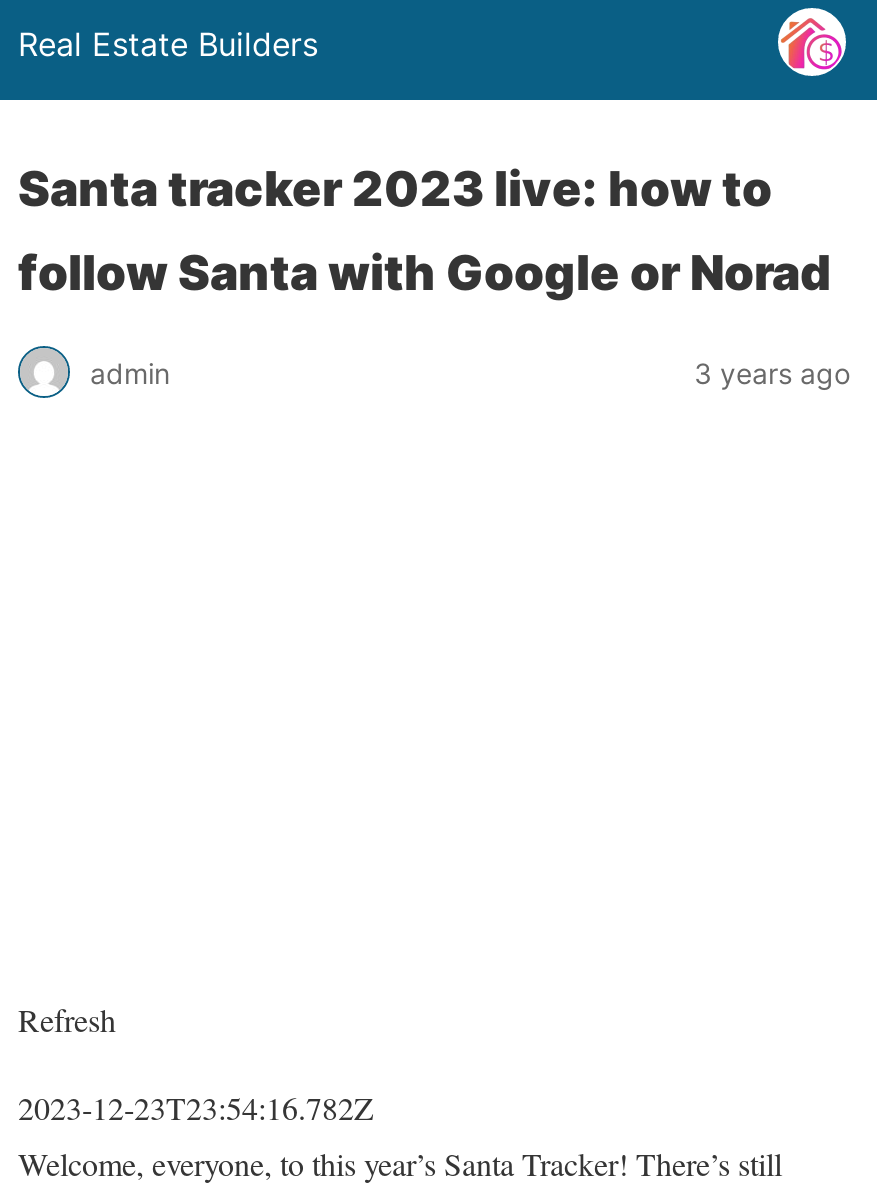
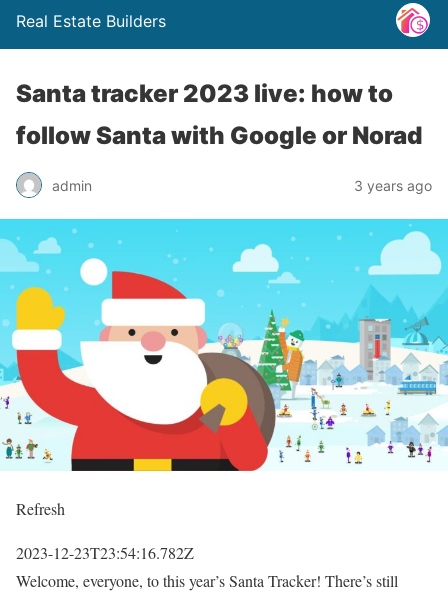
none -> [3,218,445,472] [image]

